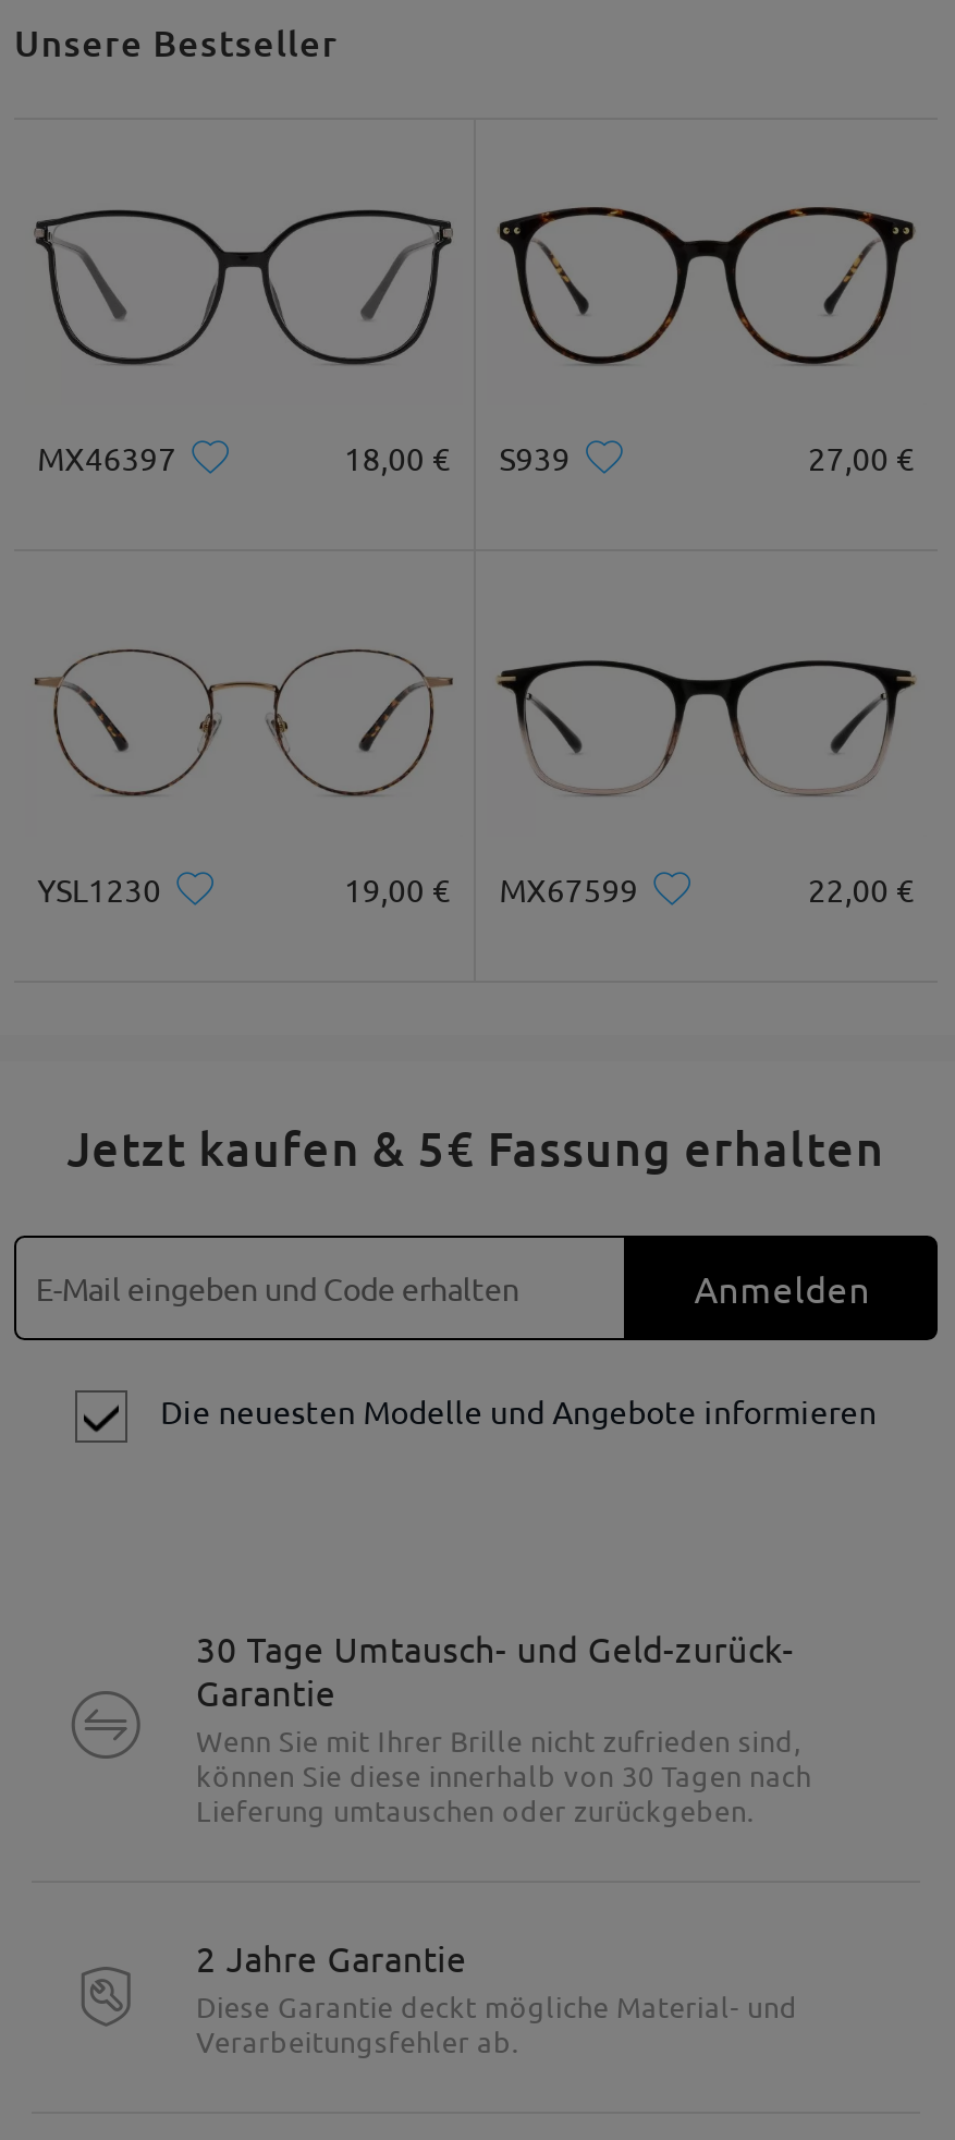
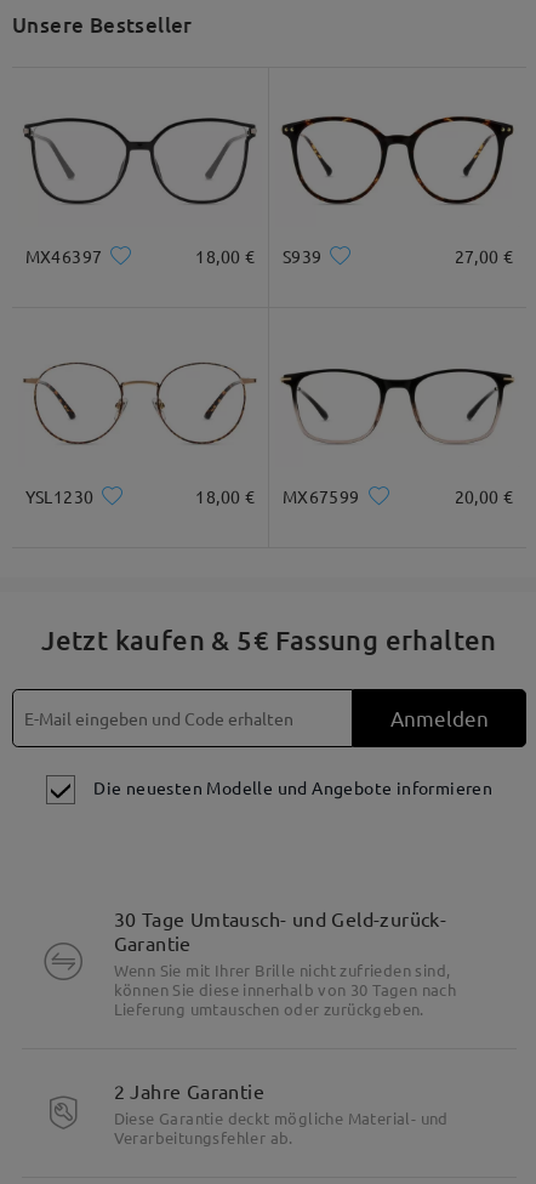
[344,869,638,909] 19,00 € MX67599 -> [196,485,360,507] 18,00 € MX67599
[808,870,914,909] 22,00 € -> [454,486,513,507] 20,00 €

